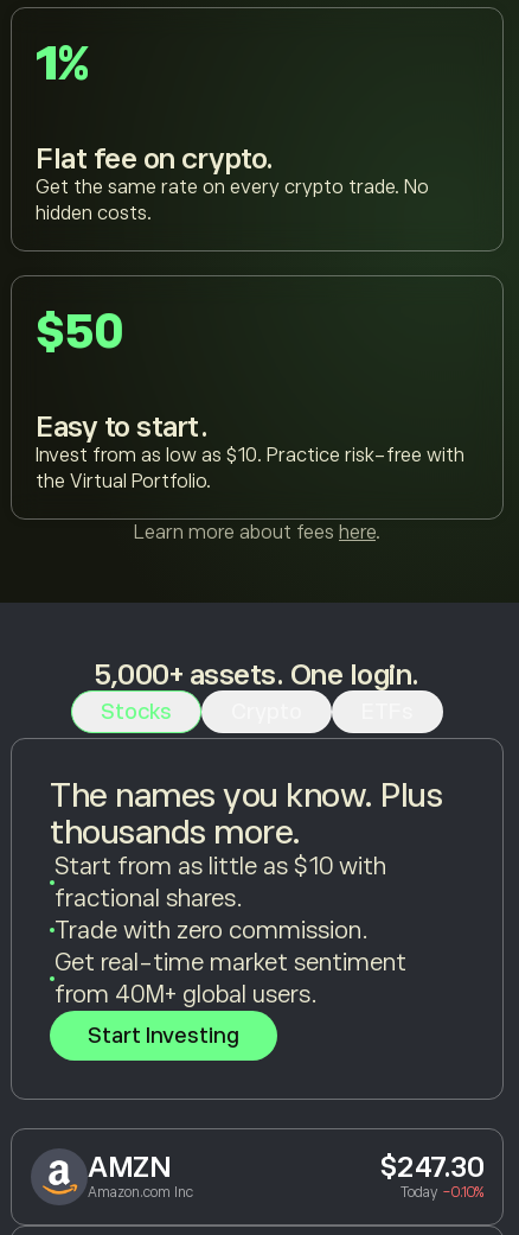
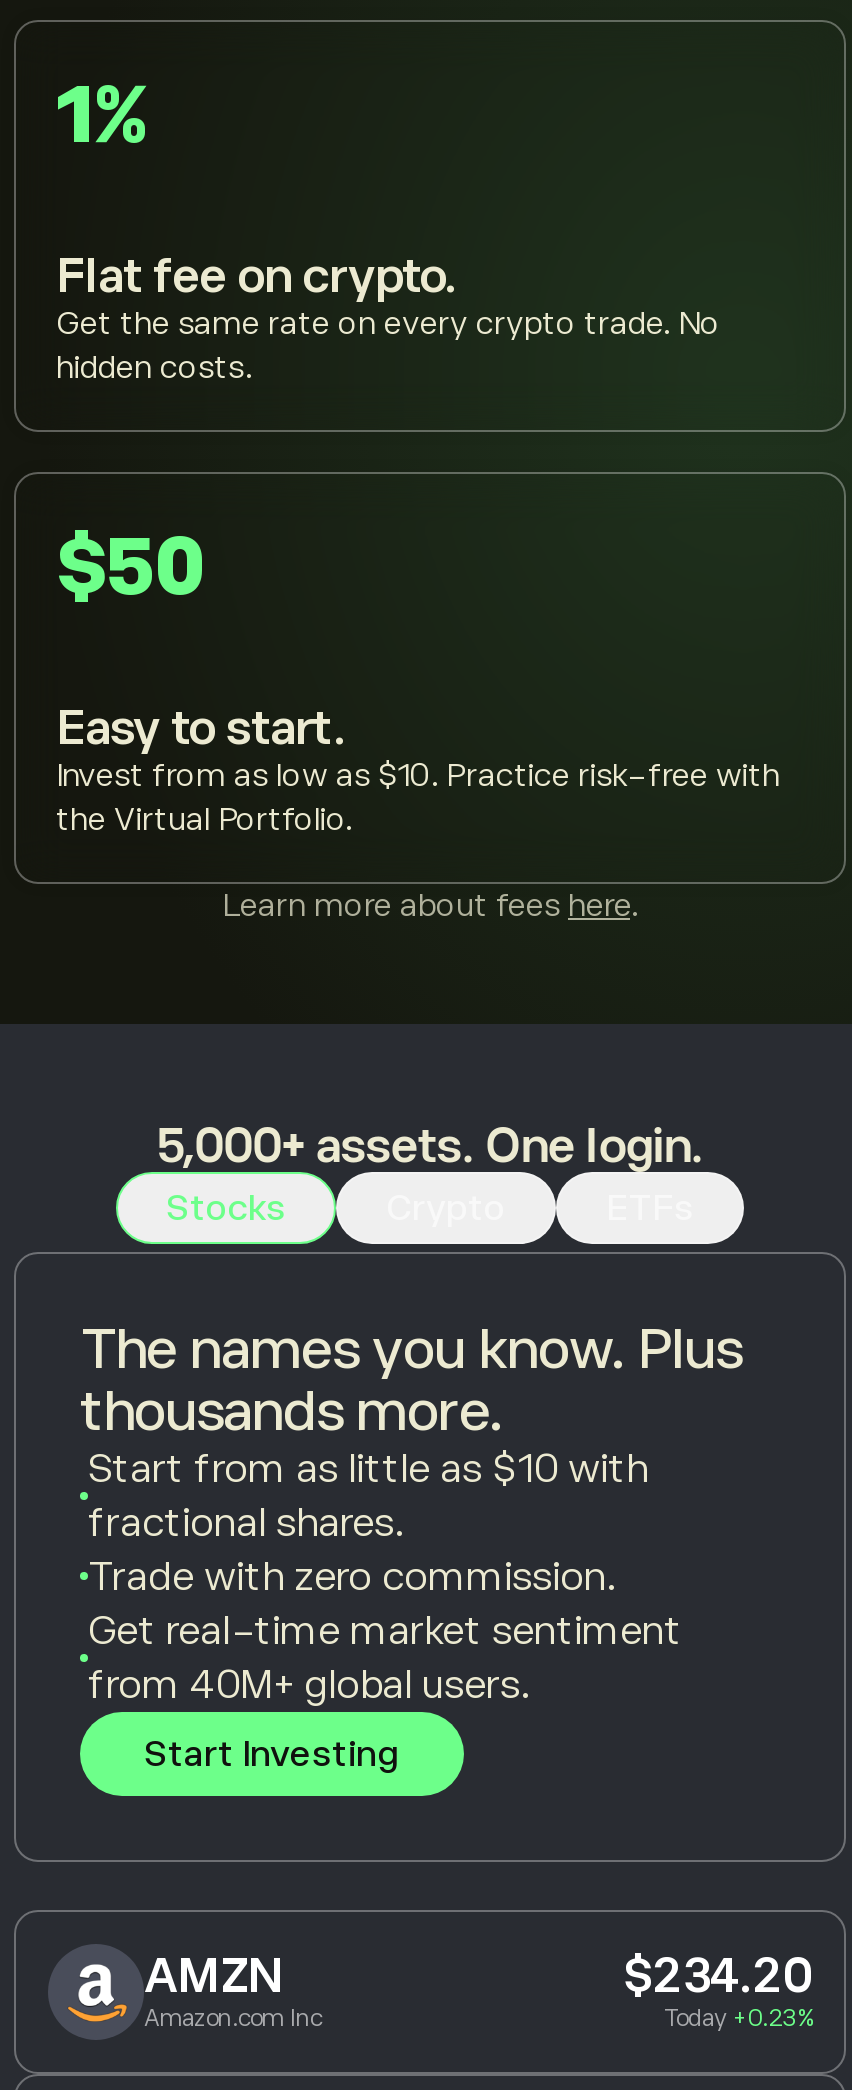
[379,1150,483,1182] $247.30 -> [623,1947,812,2001] $234.20
[401,1184,483,1200] Today -0.10% -> [664,2003,812,2031] Today +0.23%

